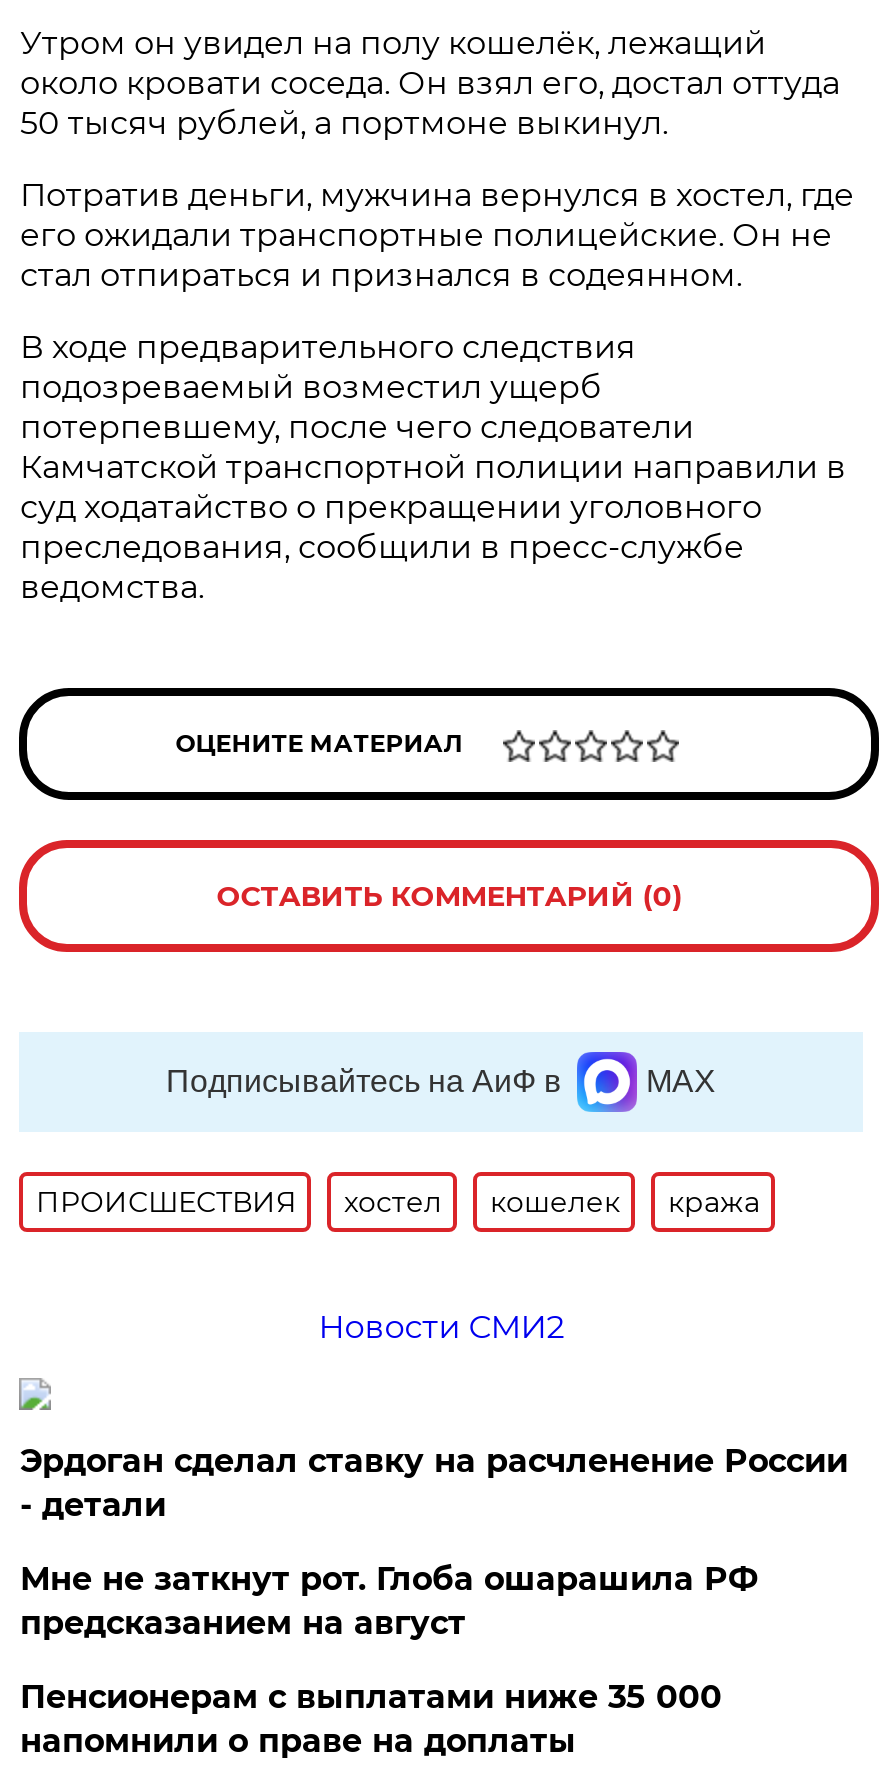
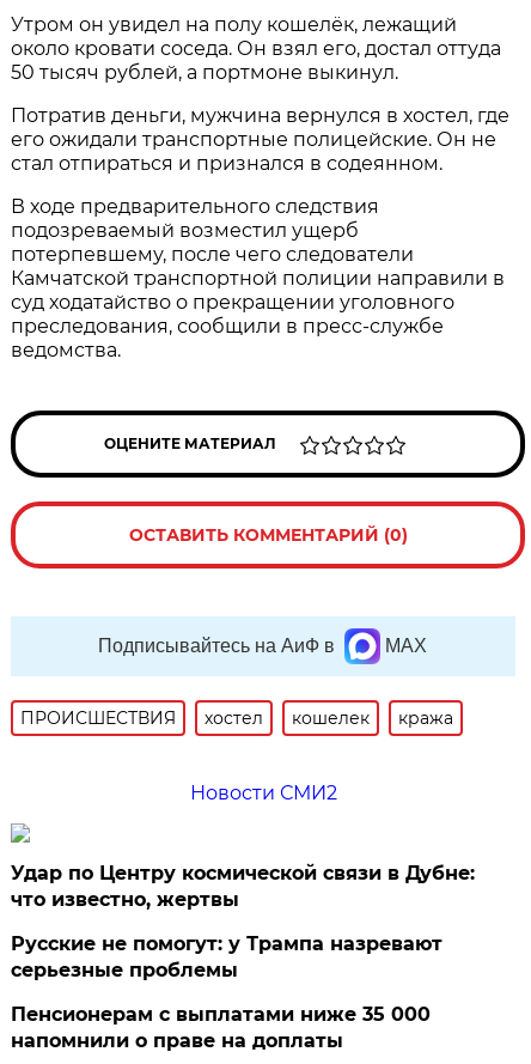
[20,1442,848,1524] Эрдоган сделал ставку на расчленение России | - детали -> [11,862,475,911] Удар по Центру космической связи в Дубне: | что известно, жертвы
[20,1560,758,1642] Мне не заткнут рот. Глоба ошарашила РФ | предсказанием на август -> [11,932,443,981] Русские не помогут: у Трампа назревают | серьезные проблемы

